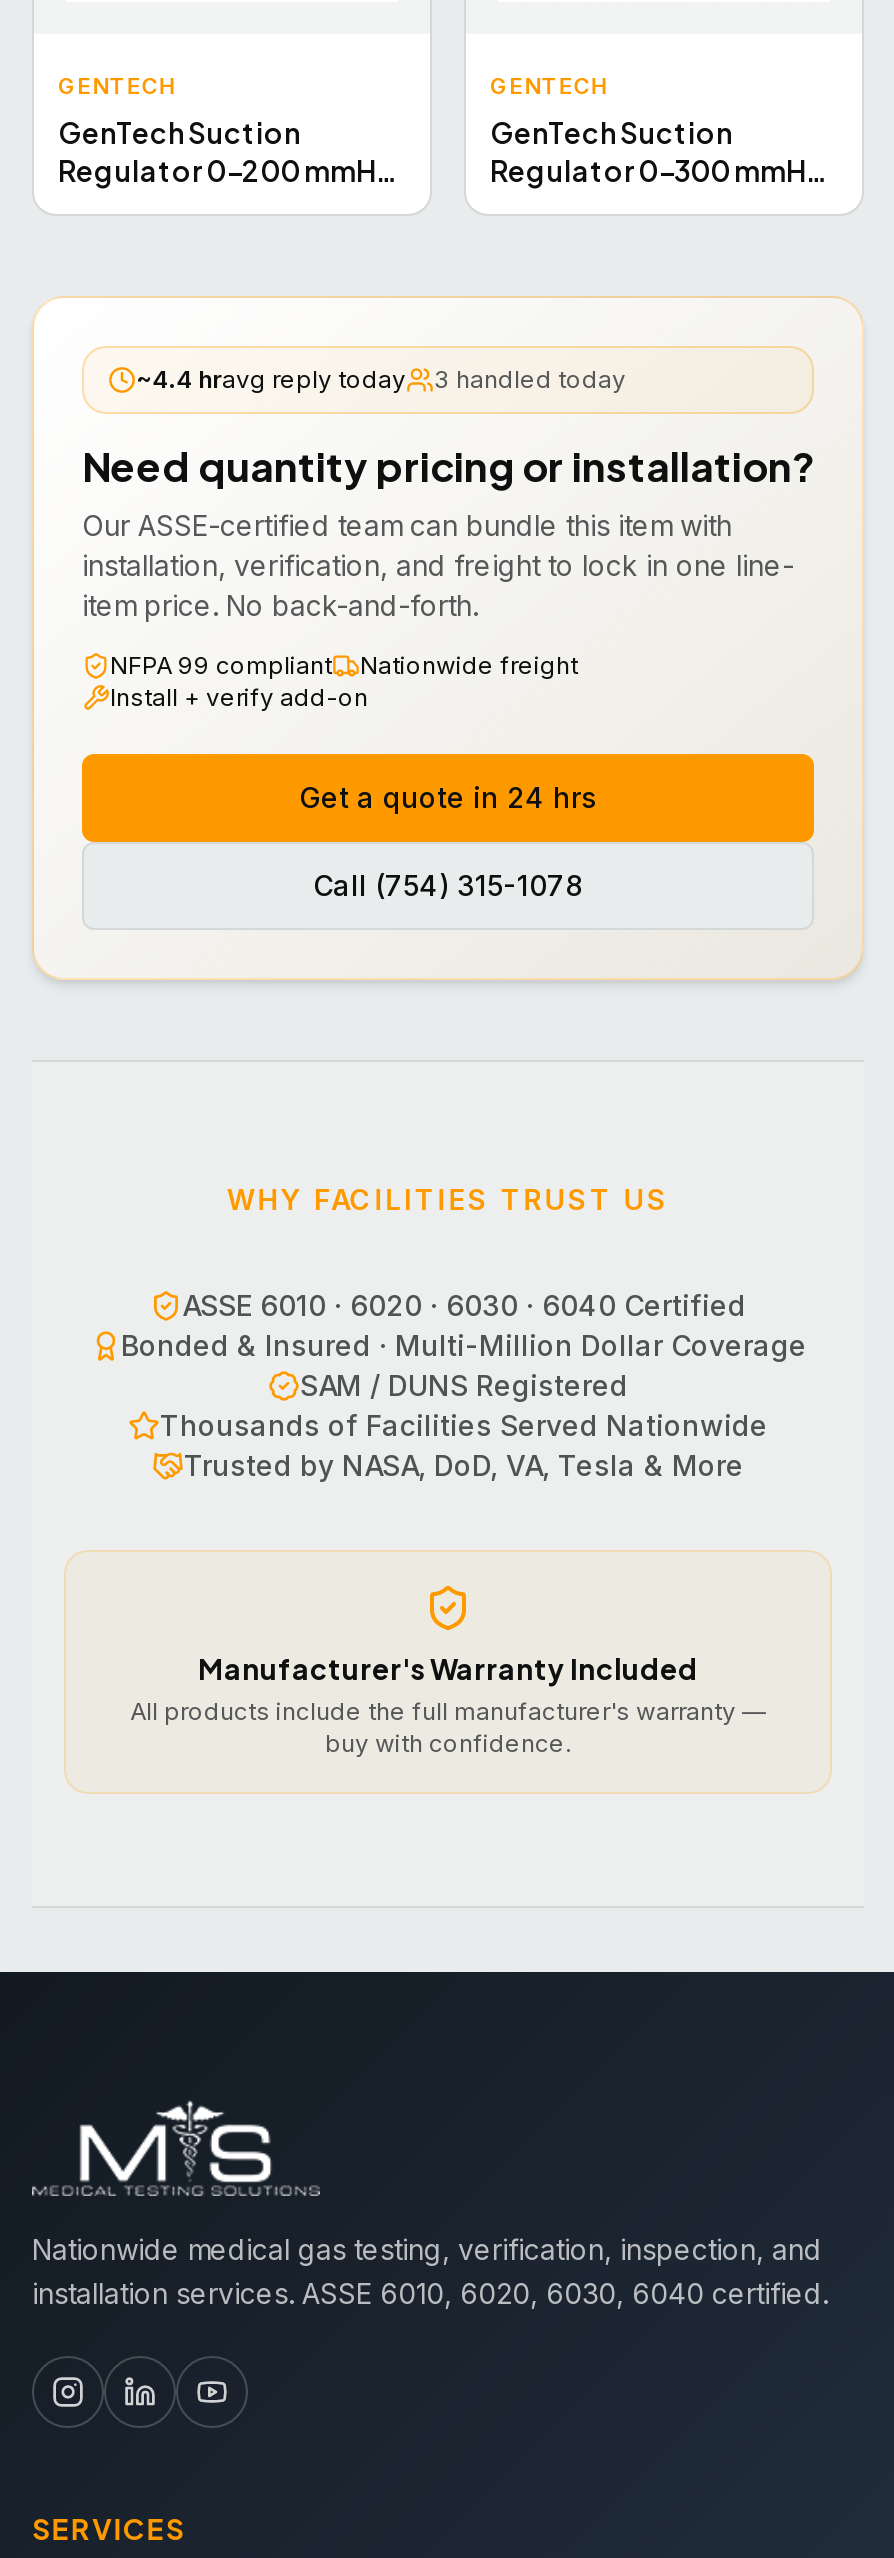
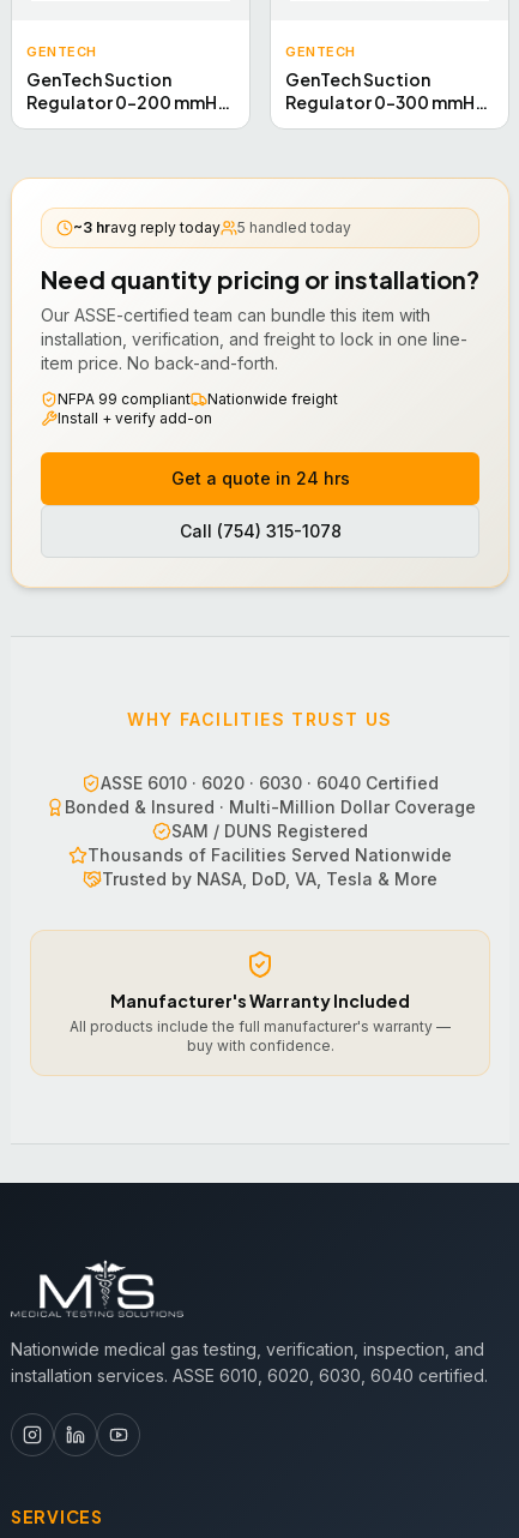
[136,364,406,394] ~4.4 hravg reply today -> [73,218,221,236] ~3 hravg reply today
[434,364,626,394] 3 handled today -> [237,218,351,236] 5 handled today

